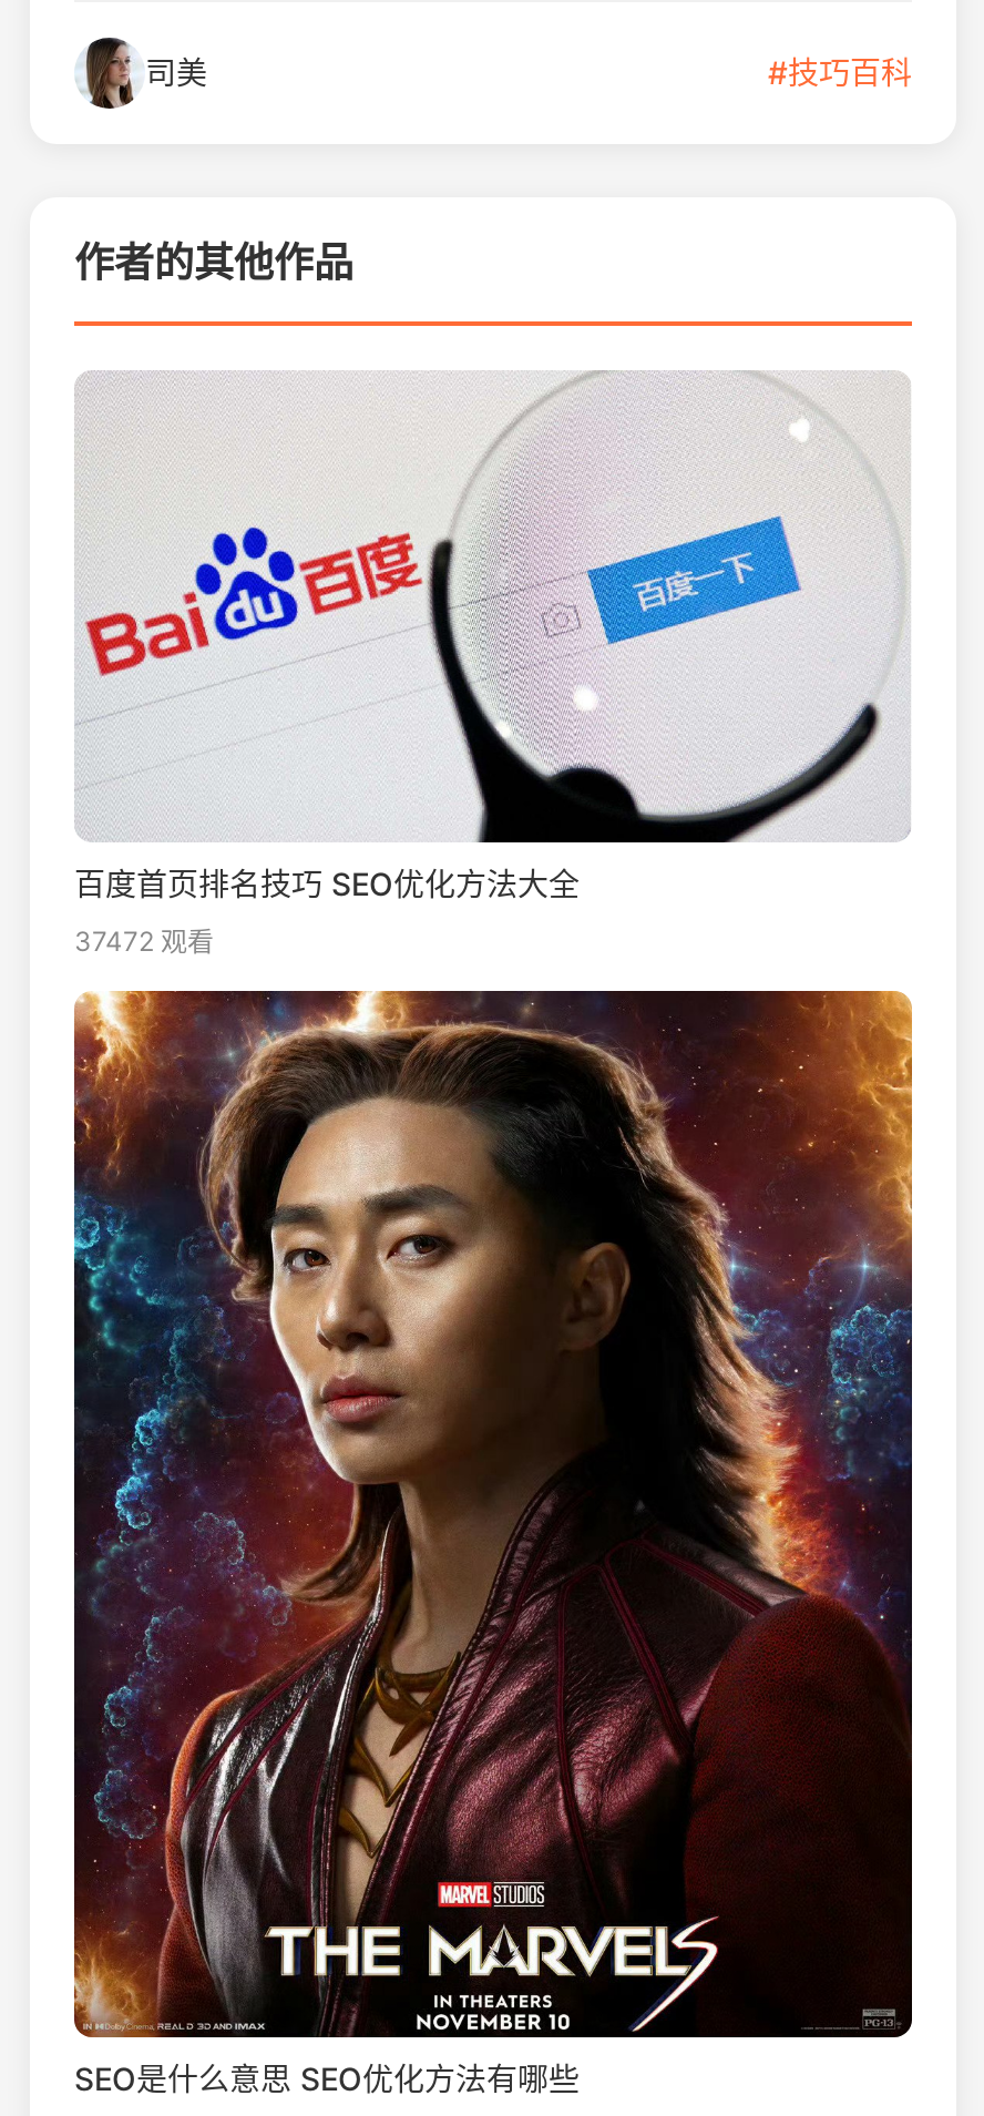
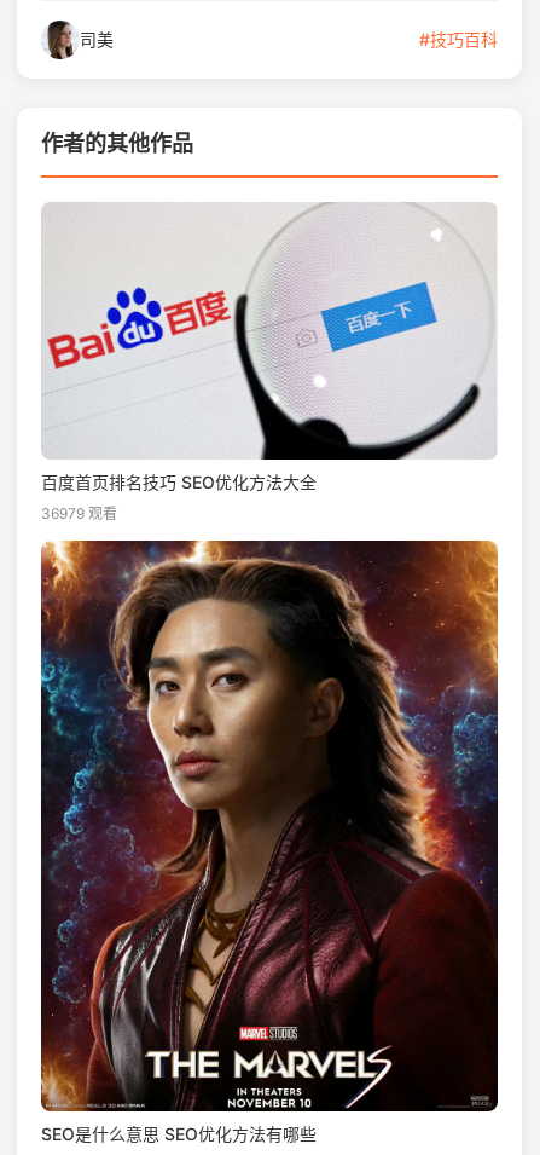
[74,928,214,955] 37472 观看 -> [41,507,117,521] 36979 观看

